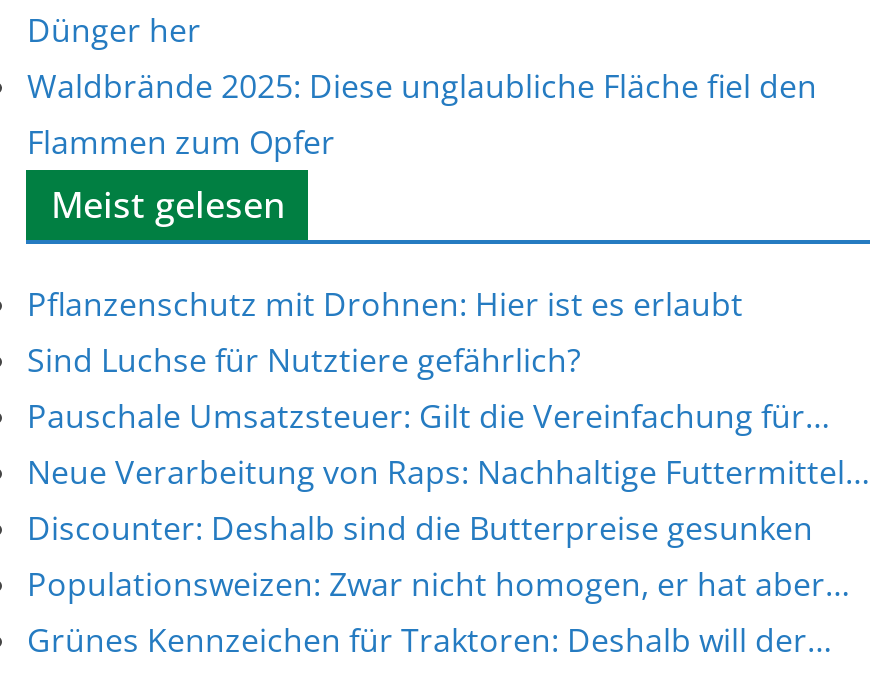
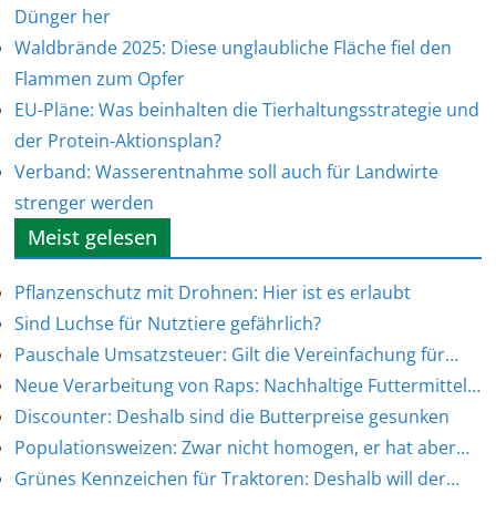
none -> [15,97,480,215] EU-Pläne: Was beinhalten die Tierhaltungsstrategie und | der Protein-Aktionsplan? | Verband: Wasserentnahme soll auch für Landwirte | strenger werden

